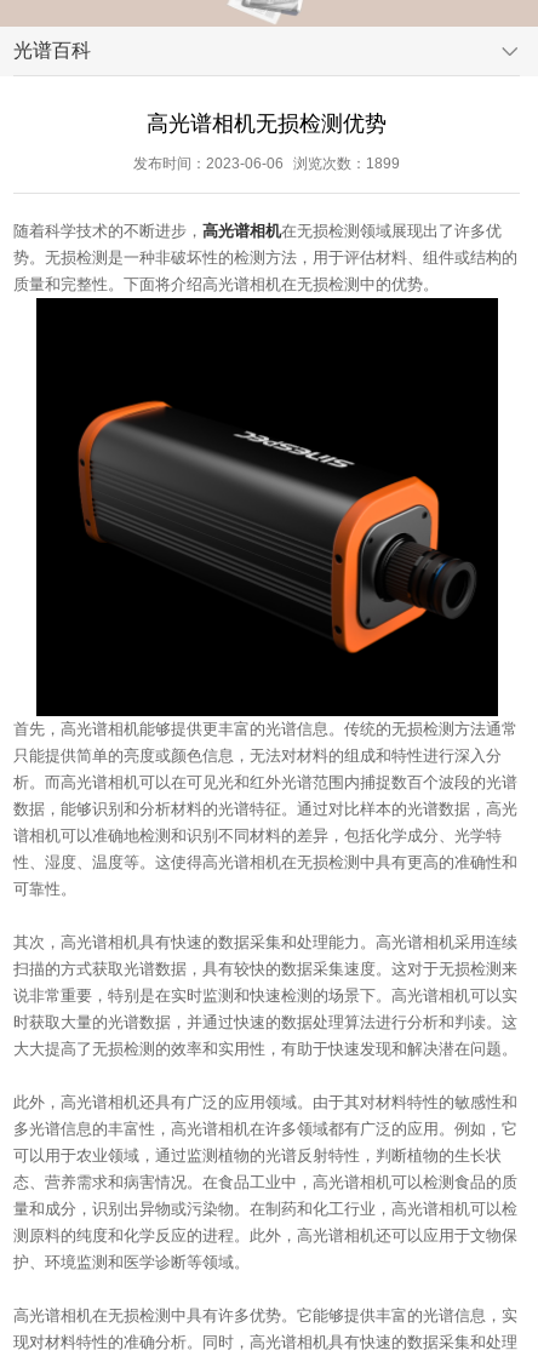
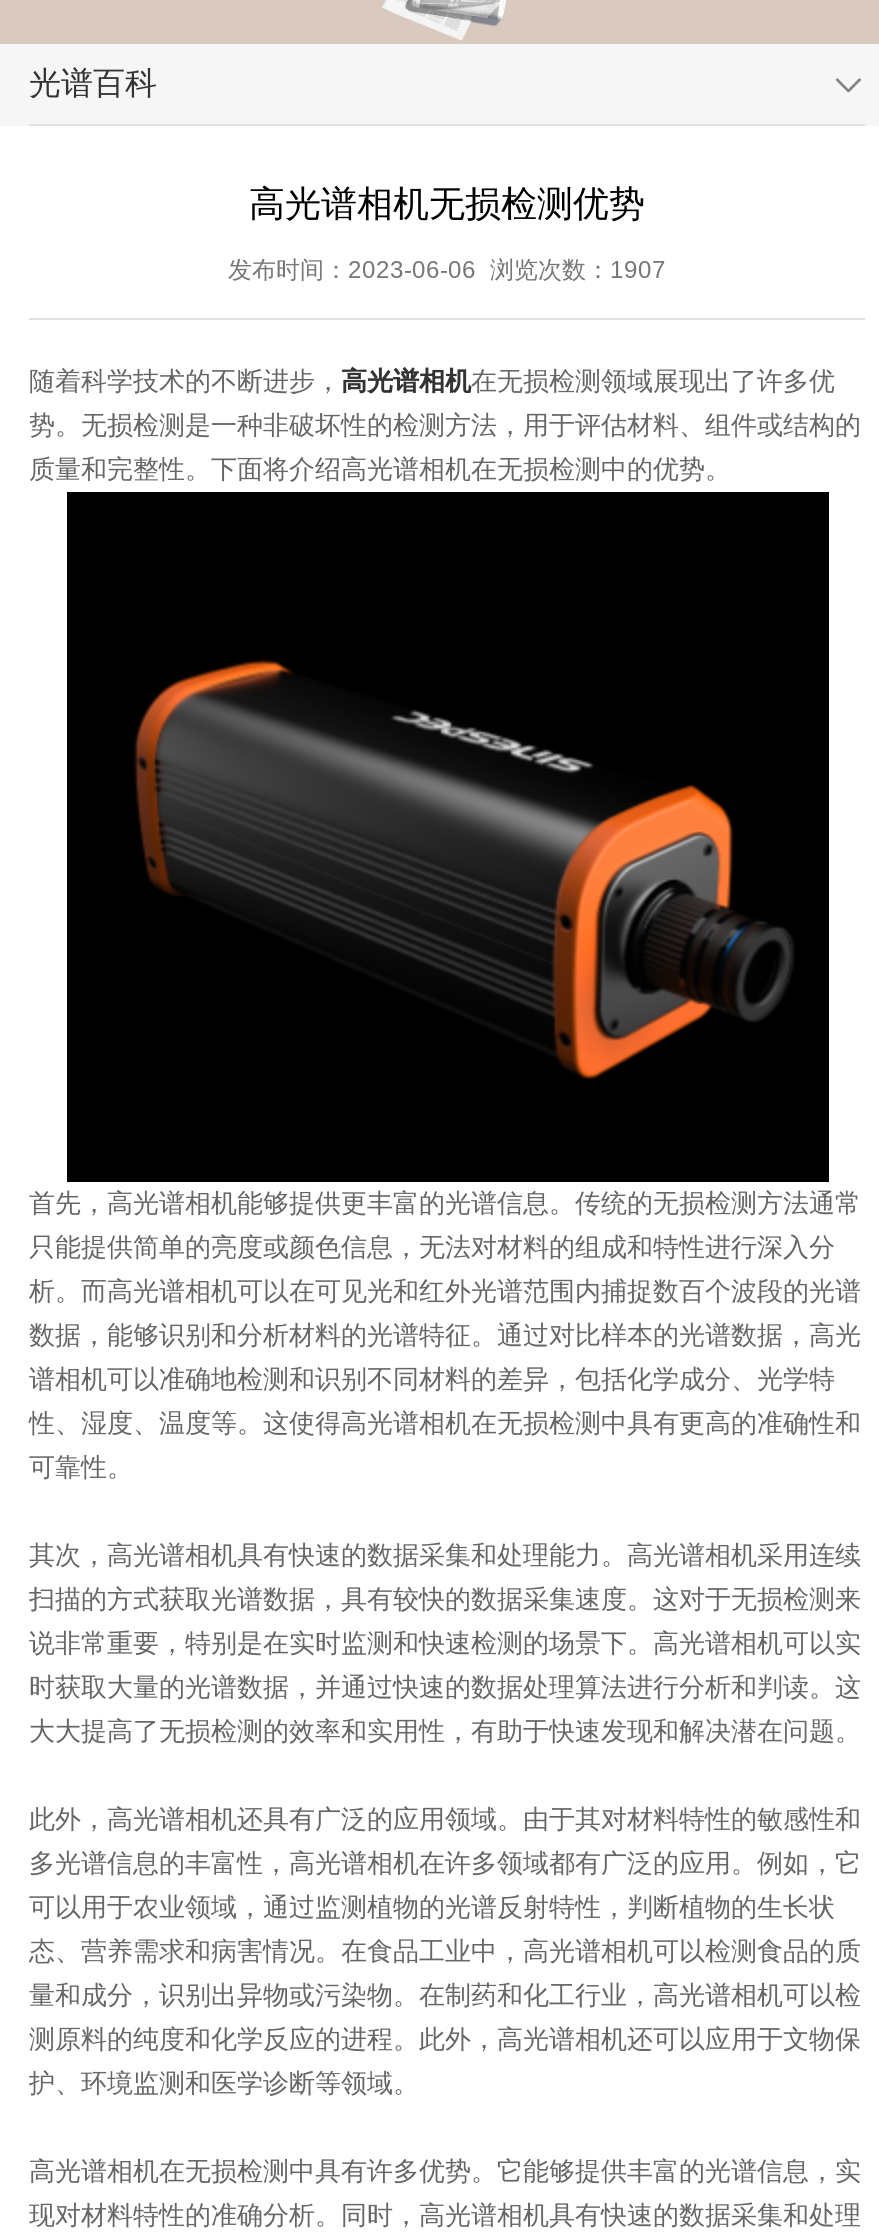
[134,155,399,172] 发布时间：2023-06-06 浏览次数：1899 -> [228,255,666,283] 发布时间：2023-06-06 浏览次数：1907

